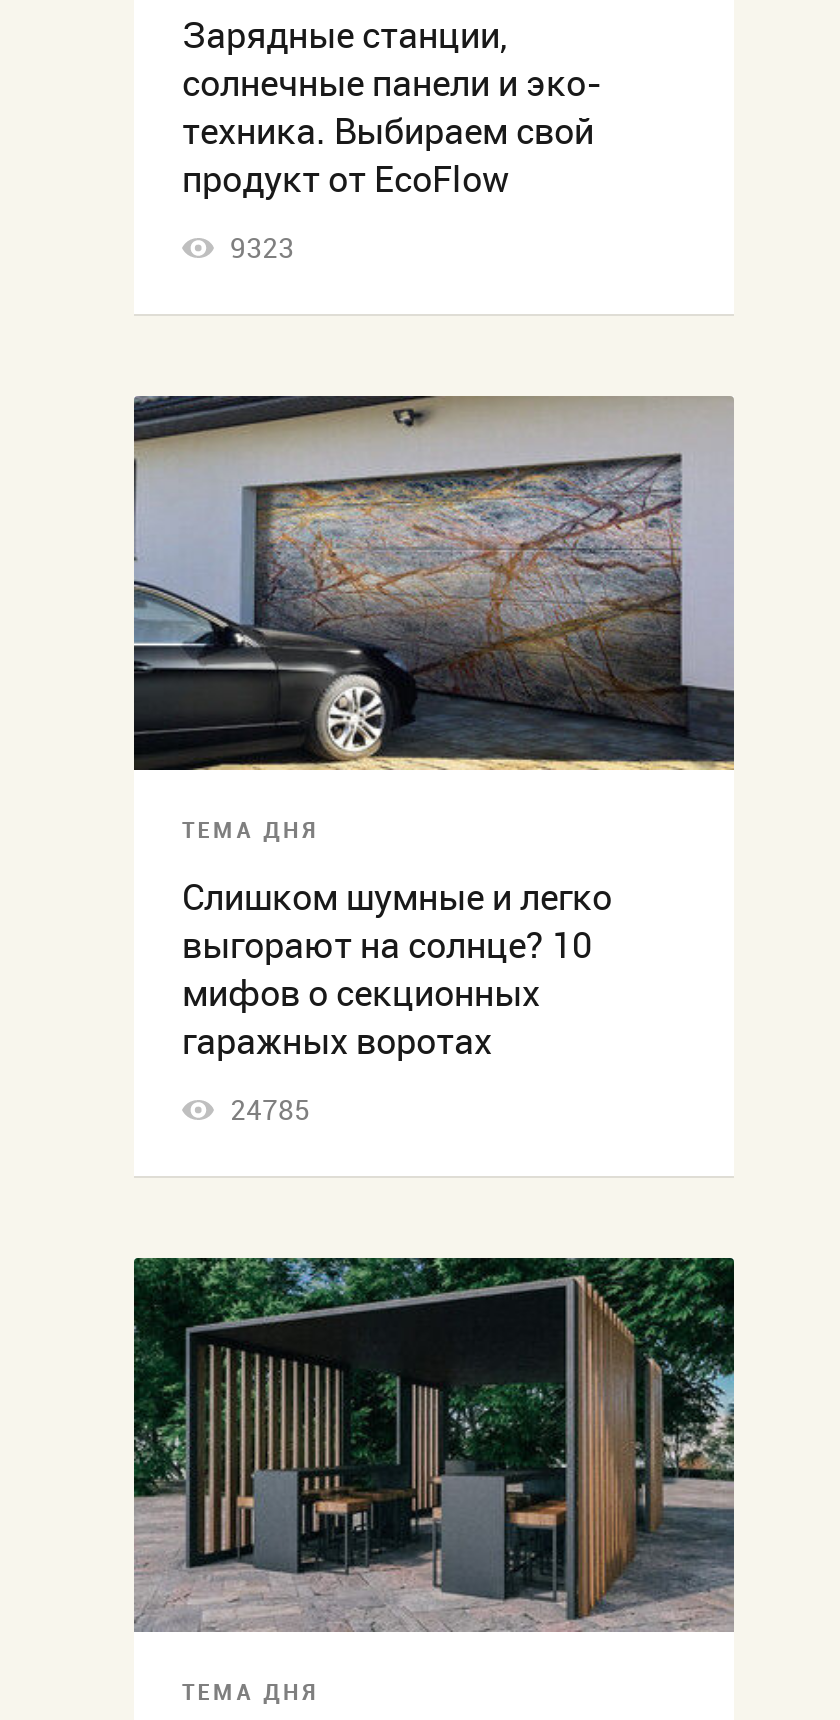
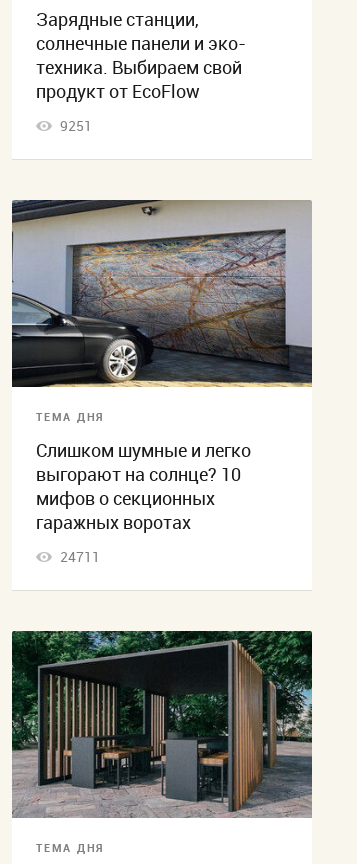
[230,232,294,264] 9323 -> [60,118,92,134] 9251
[230,1094,310,1126] 24785 -> [60,549,100,565] 24711

